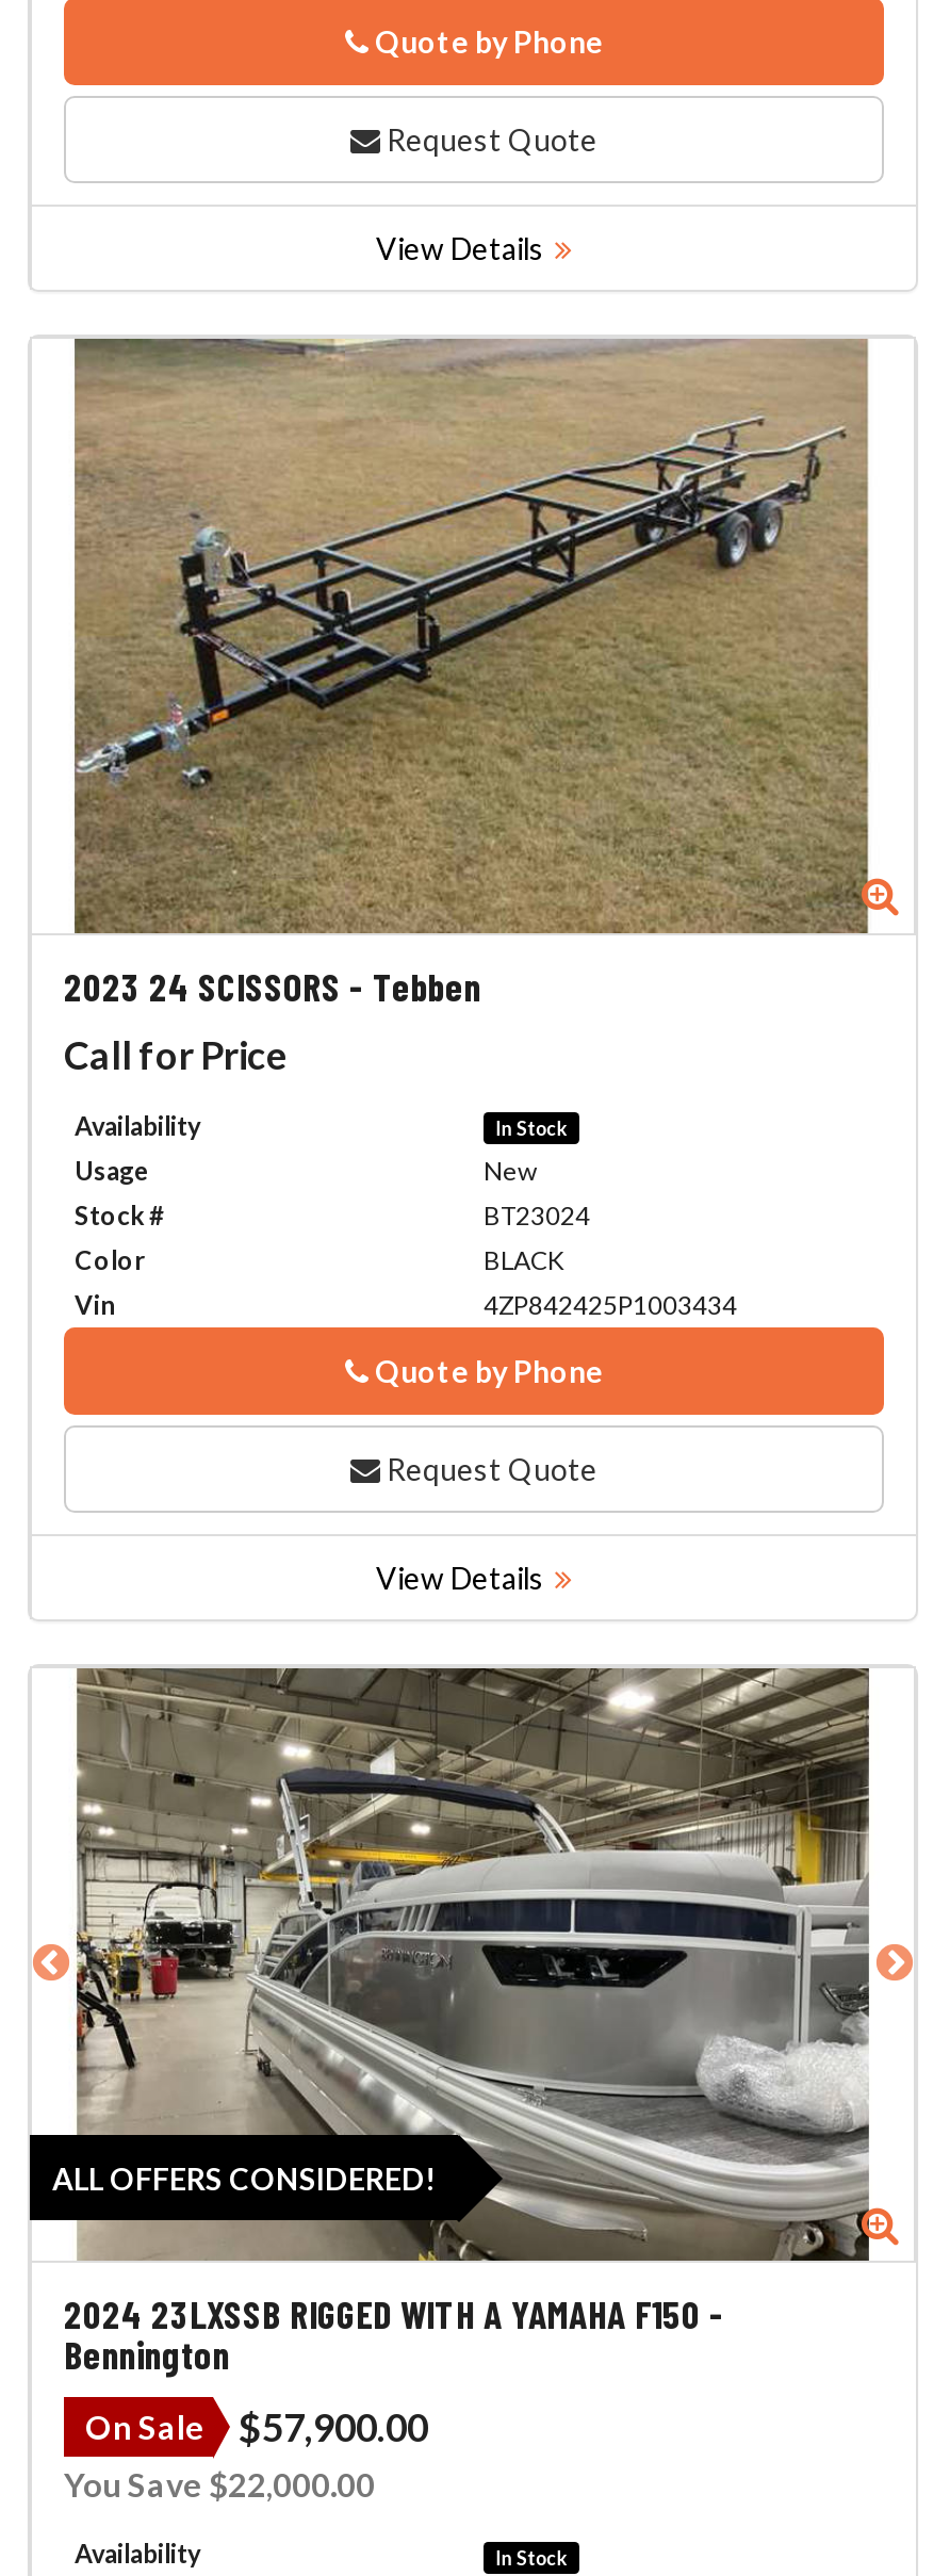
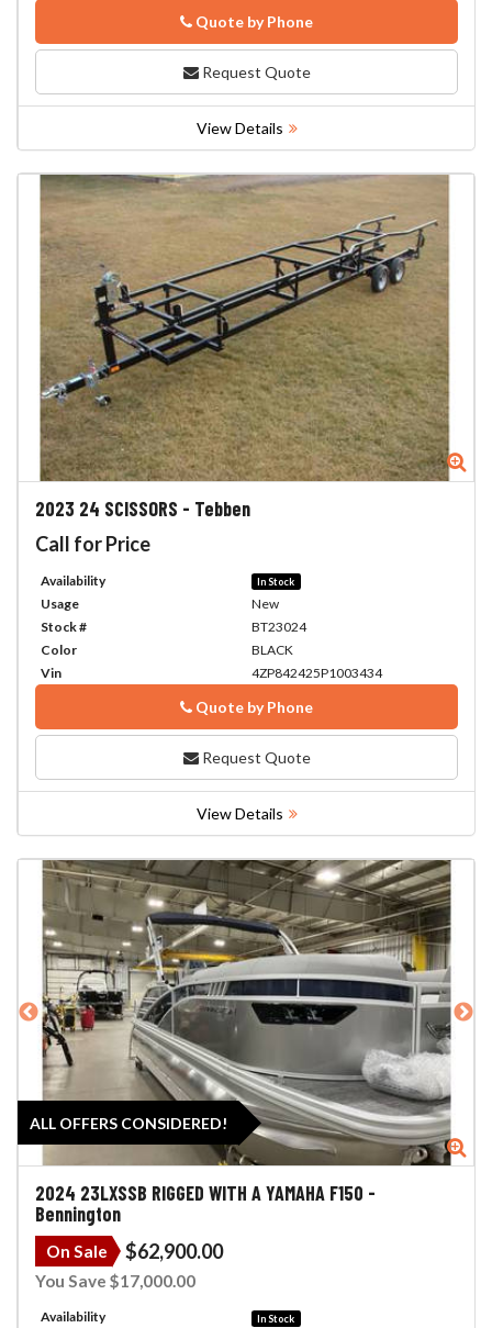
[85,2403,428,2450] On Sale $57,900.00 -> [46,1239,223,1263] On Sale $62,900.00
[64,2466,375,2505] You Save $22,000.00 -> [35,1271,195,1291] You Save $17,000.00

